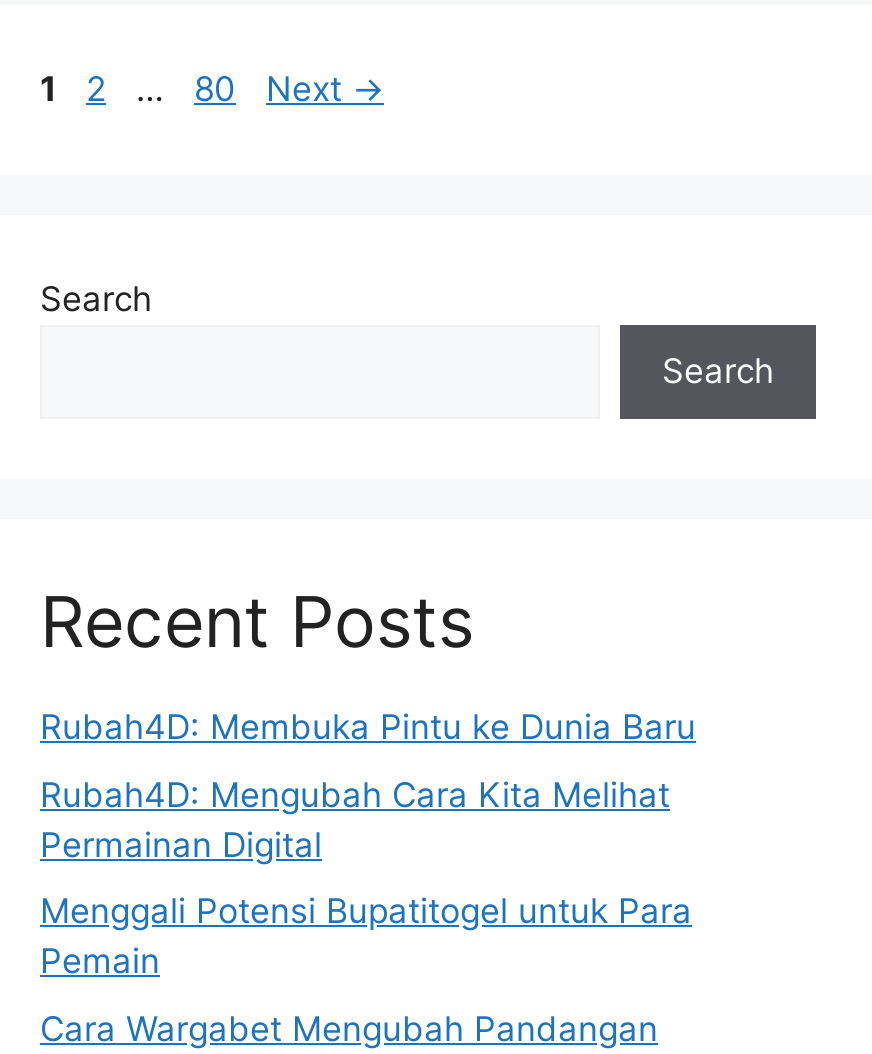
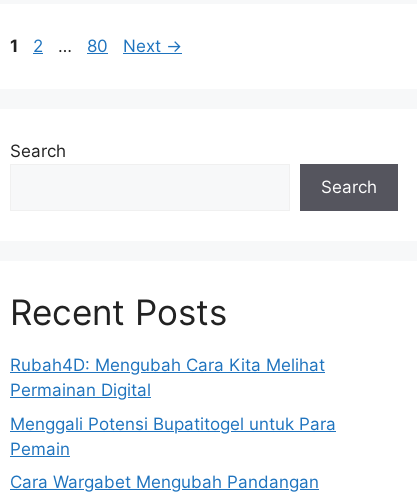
[40,707,696,747] Rubah4D: Membuka Pintu ke Dunia Baru -> none

